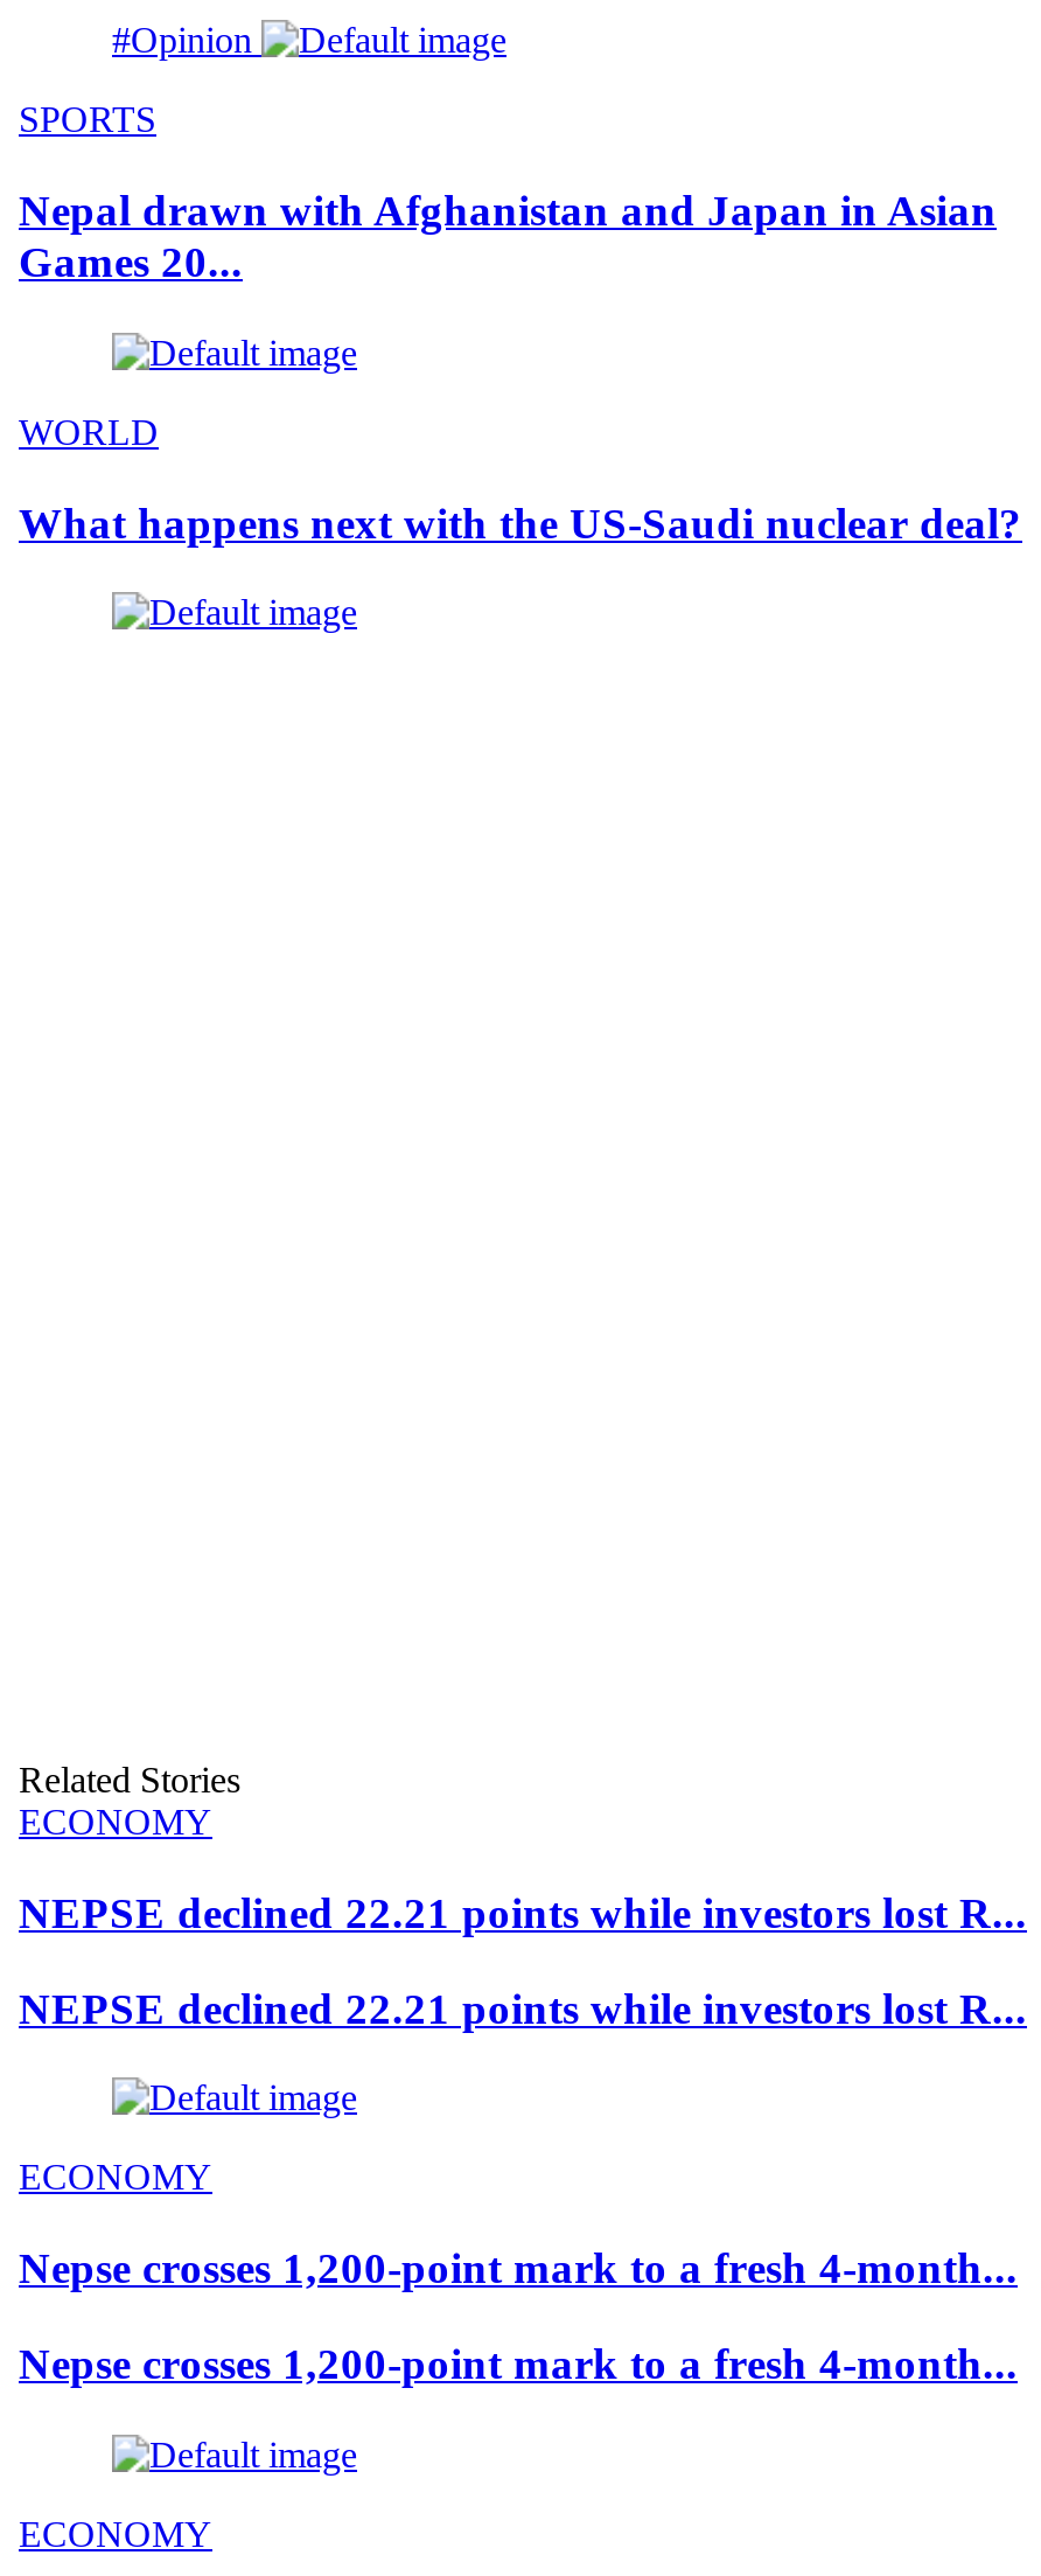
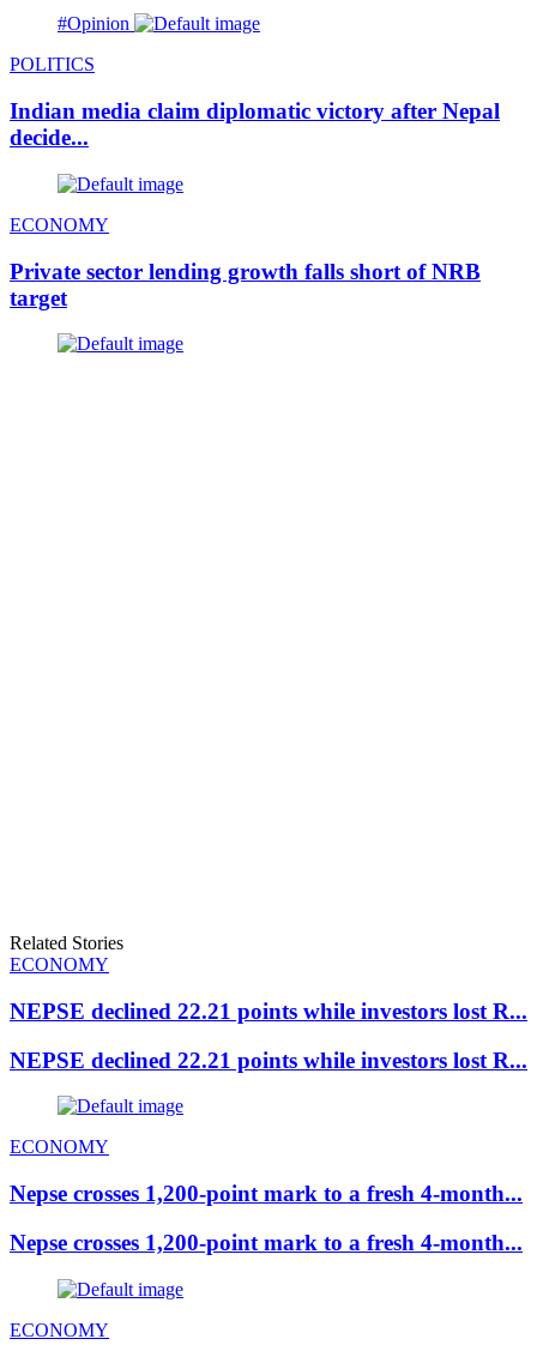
[19,100,156,140] SPORTS -> [10,54,95,75] POLITICS
[19,186,997,287] Nepal drawn with Afghanistan and Japan in Asian | Games 20... -> [10,99,500,150] Indian media claim diplomatic victory after Nepal | decide...
[19,412,159,452] WORLD -> [10,214,109,235] ECONOMY
[19,498,1022,547] What happens next with the US-Saudi nuclear deal? -> [10,258,481,310] Private sector lending growth falls short of NRB | target

